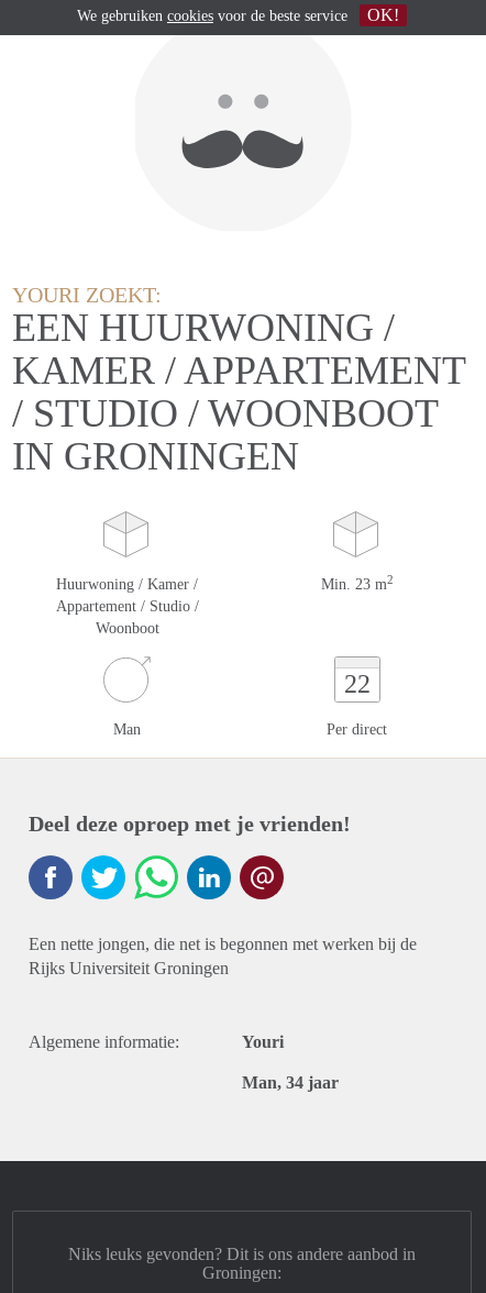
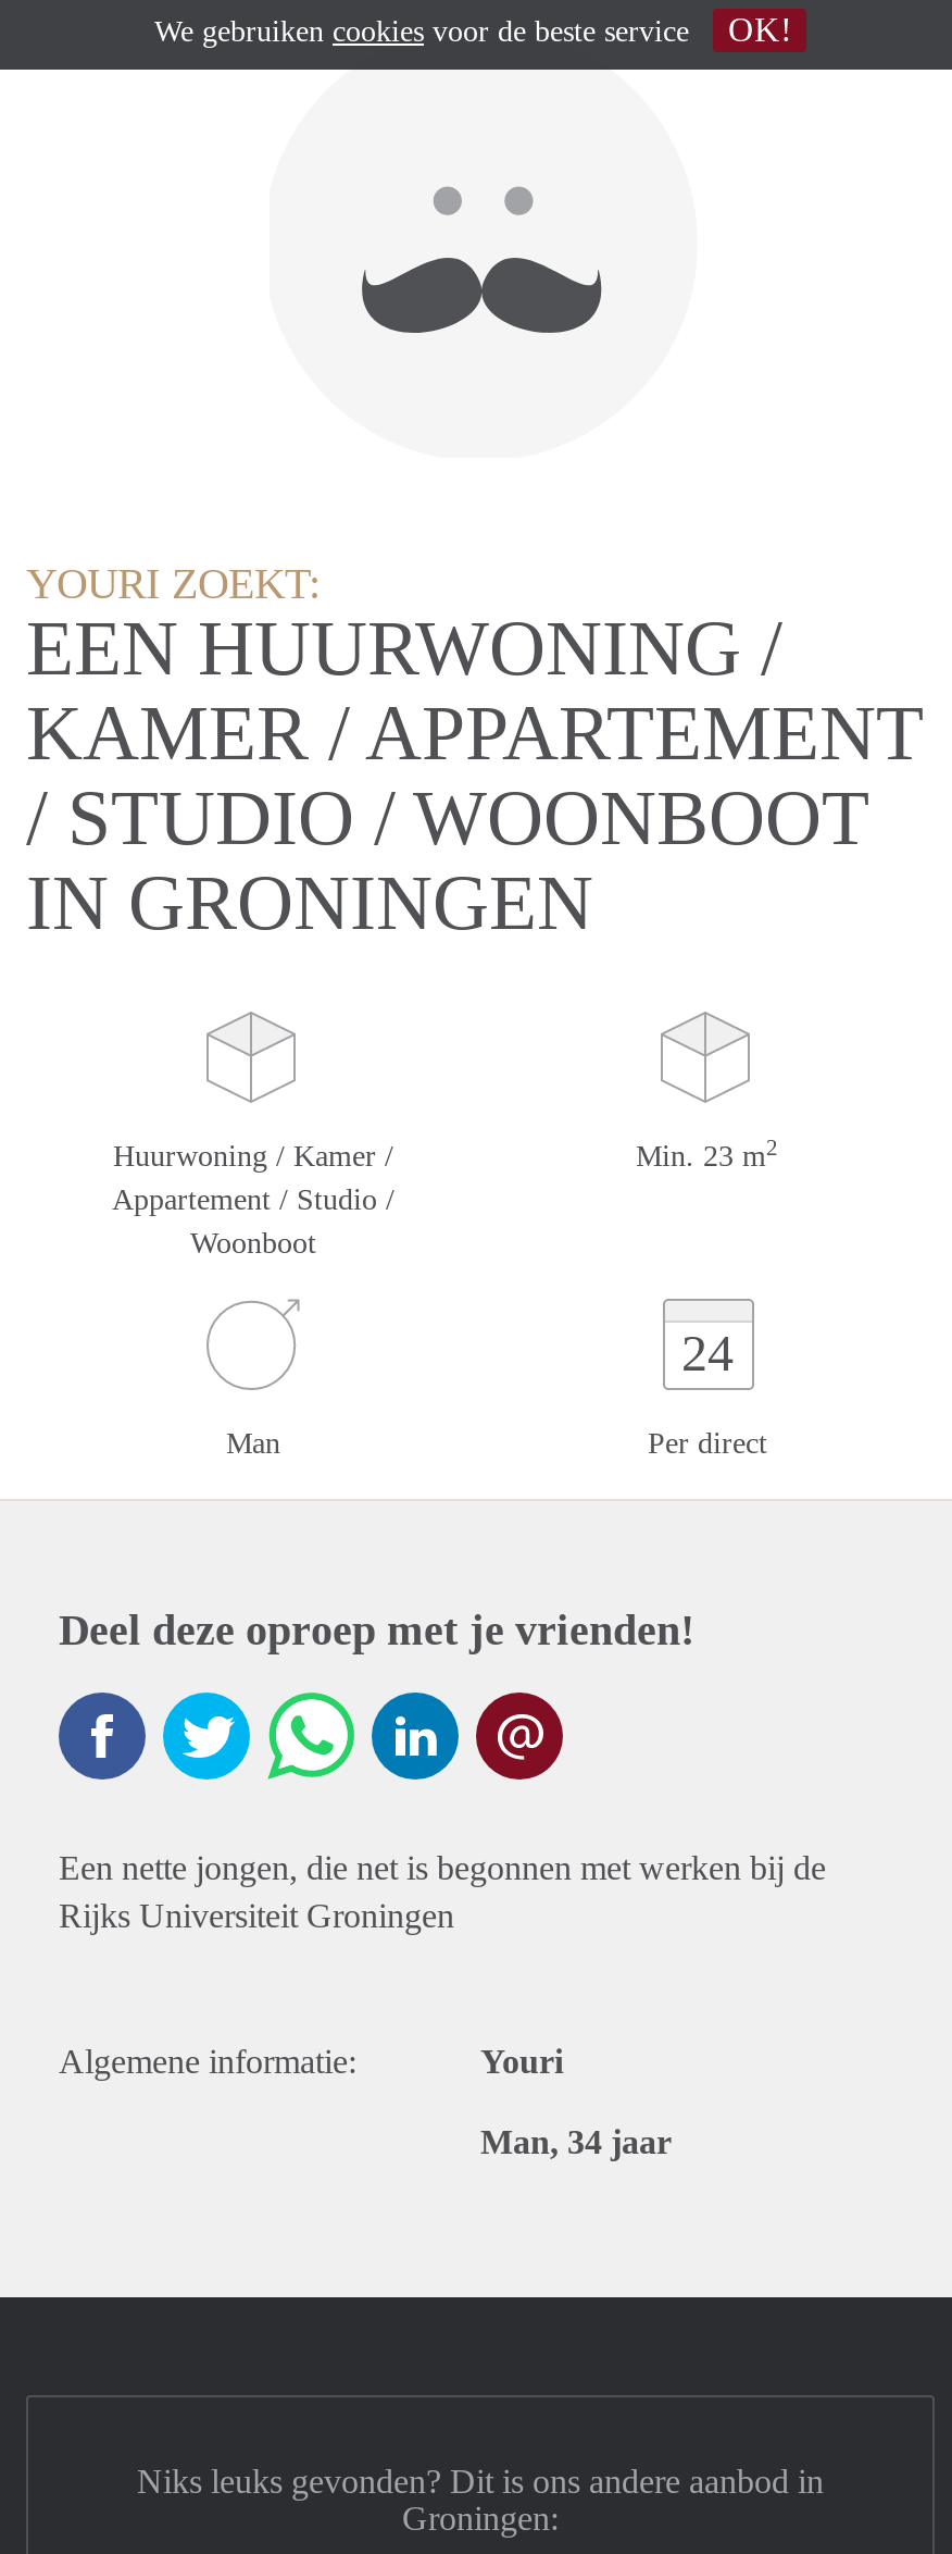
[344,670,370,698] 22 -> [681,1325,734,1381] 24

